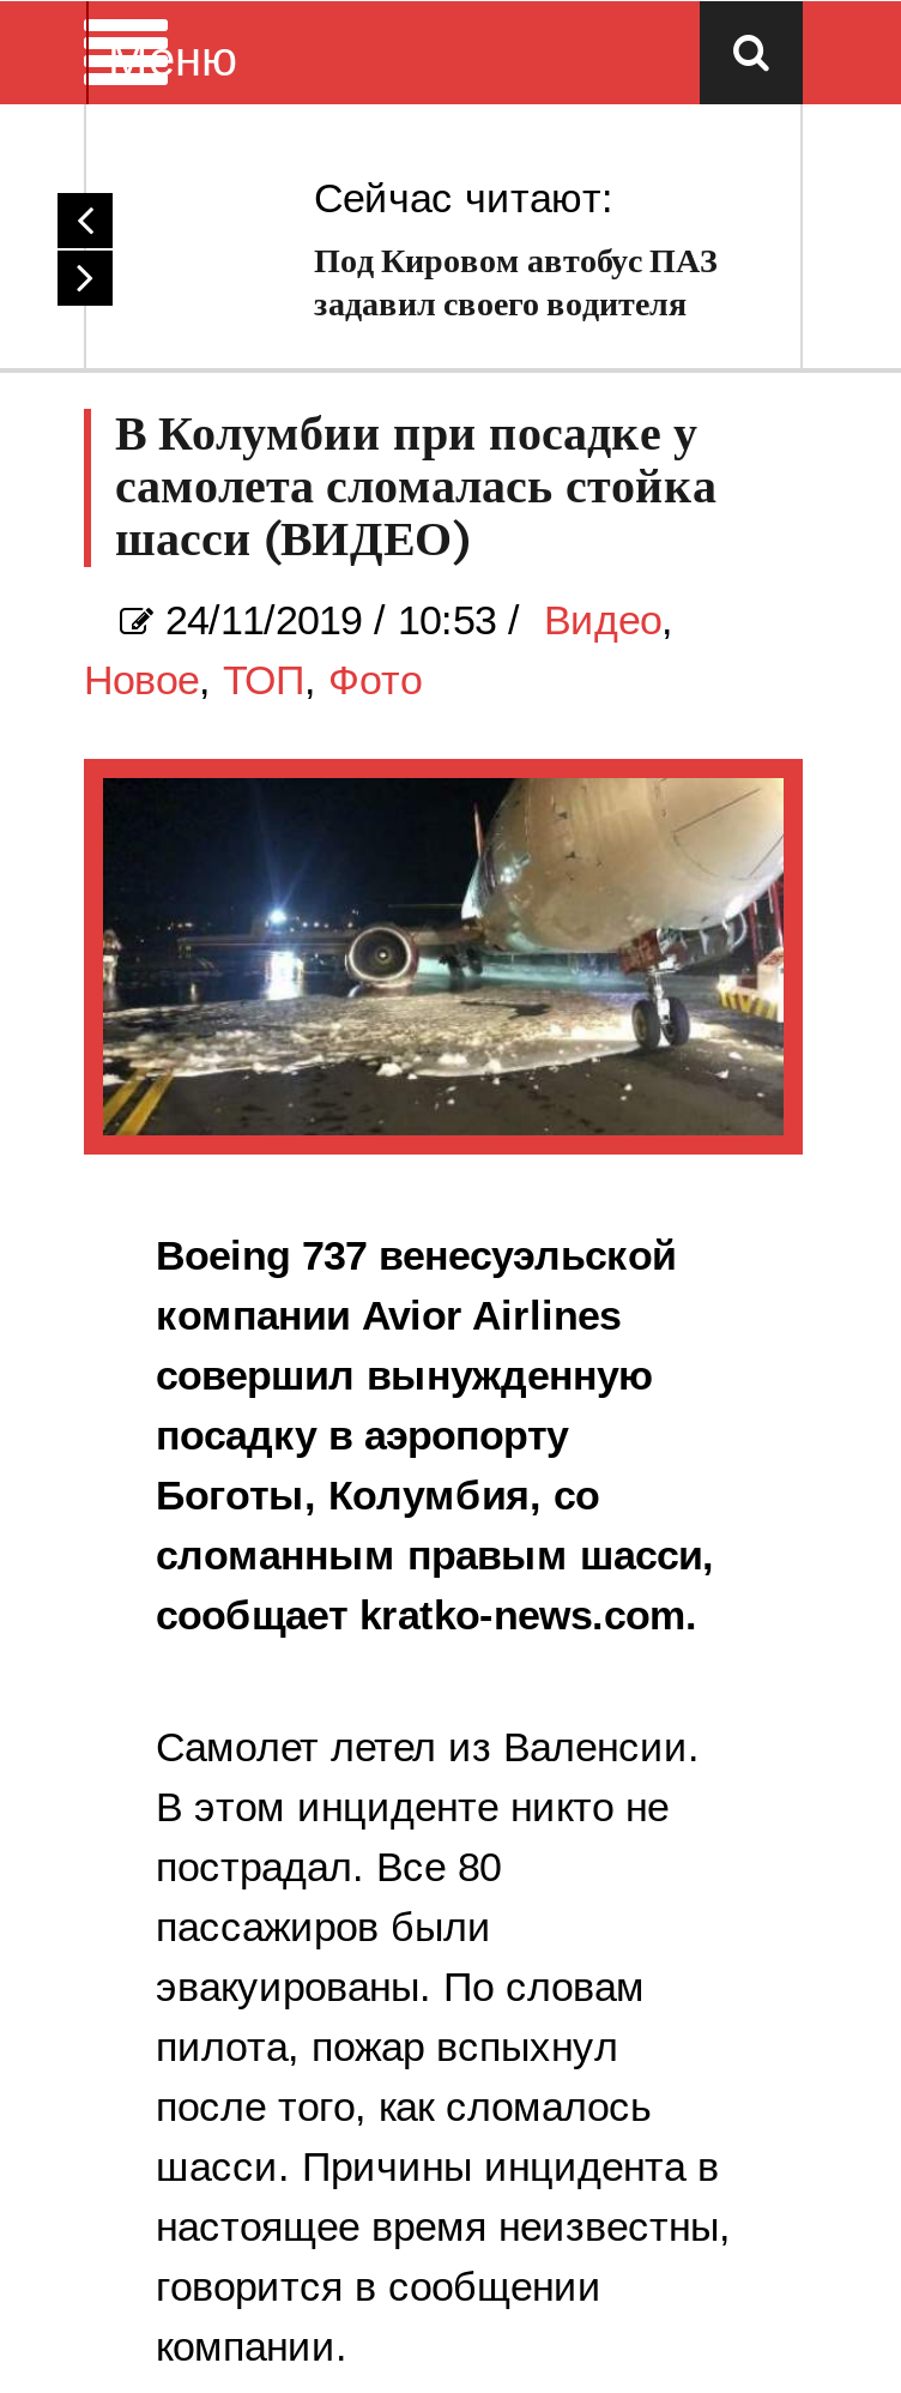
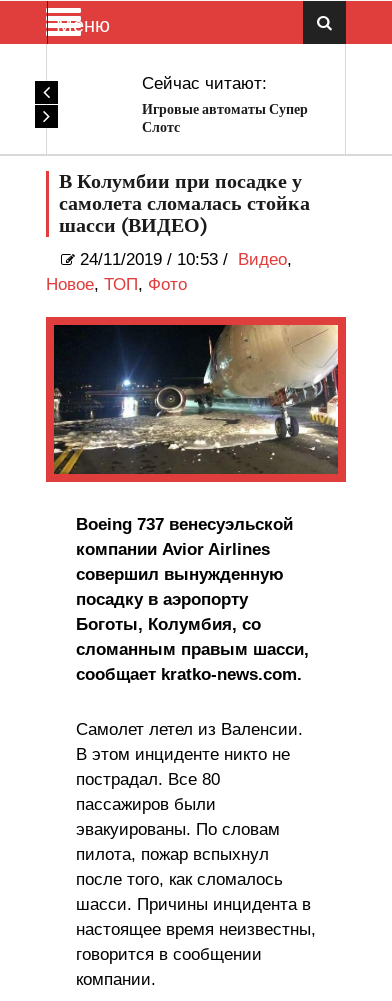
[314,241,716,325] Под Кировом автобус ПАЗ | задавил своего водителя -> [142,101,308,136] Игровые автоматы Супер | Слотс

